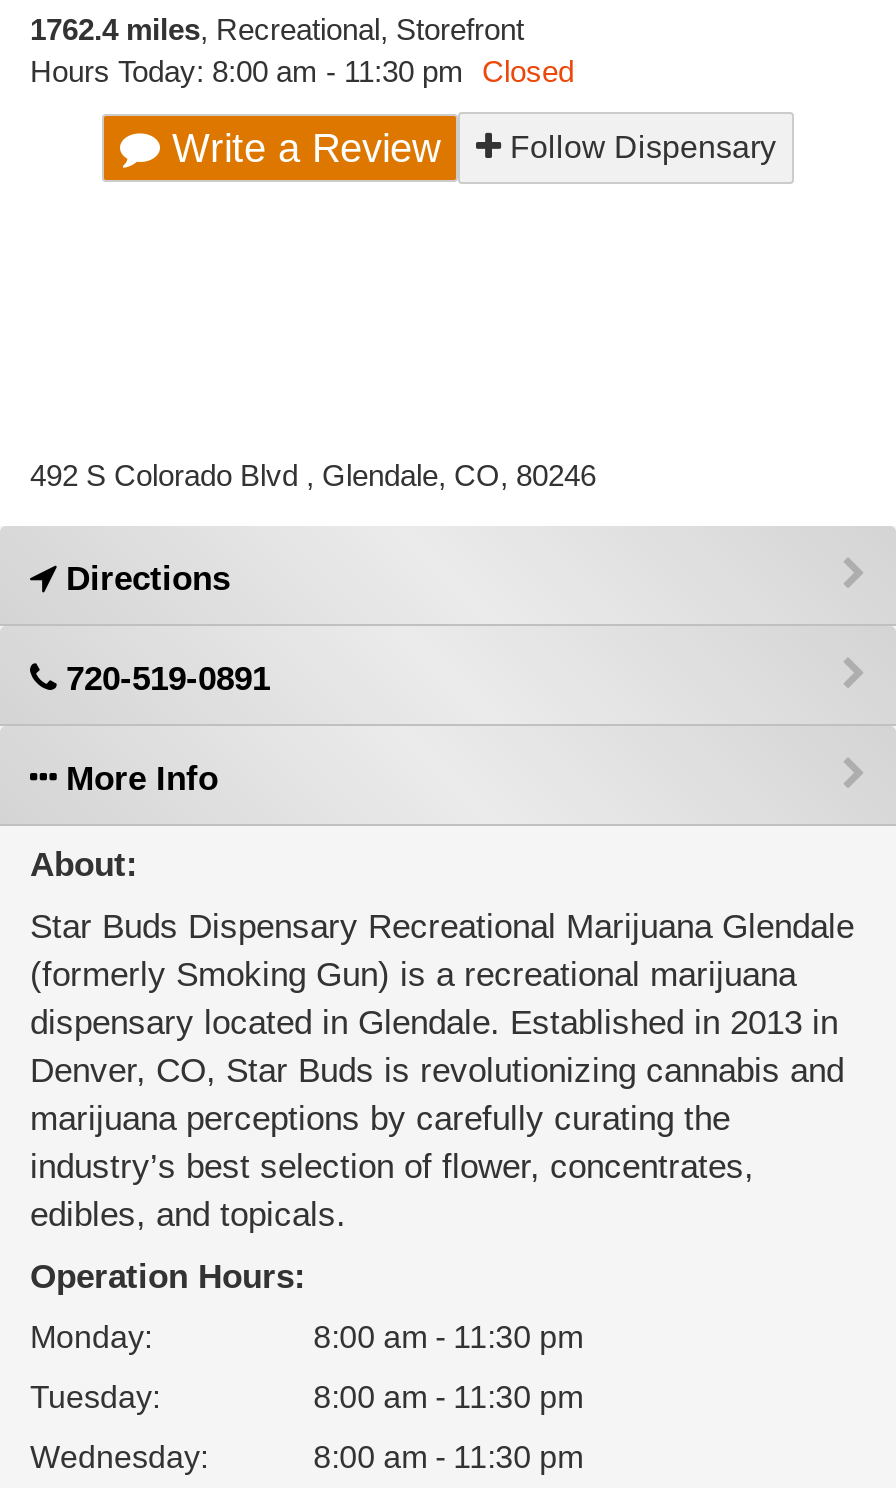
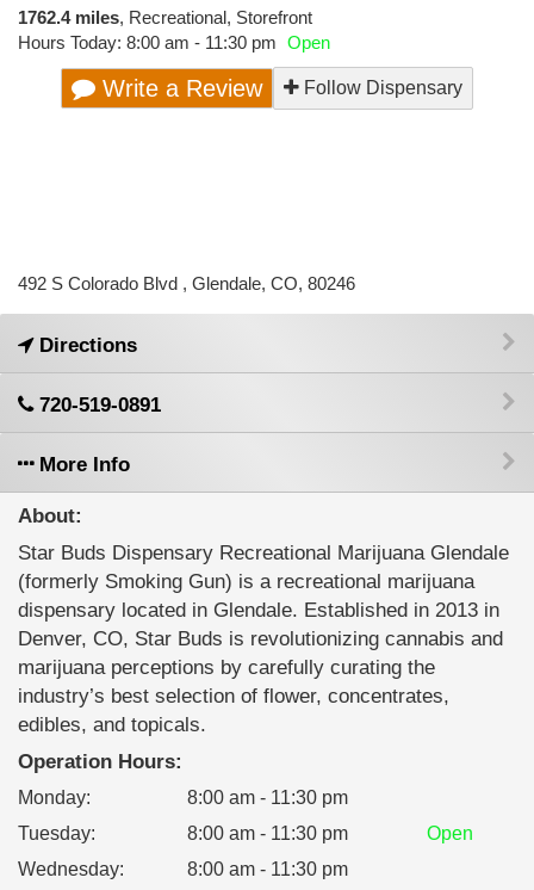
[30,54,574,88] Hours Today: 8:00 am - 11:30 pm Closed -> [18,32,330,52] Hours Today: 8:00 am - 11:30 pm Open
none -> [427,823,474,843] Open

